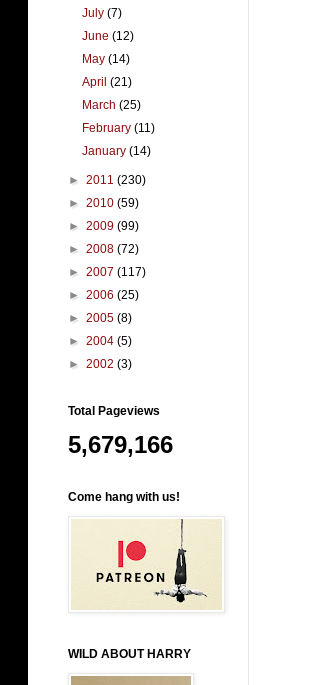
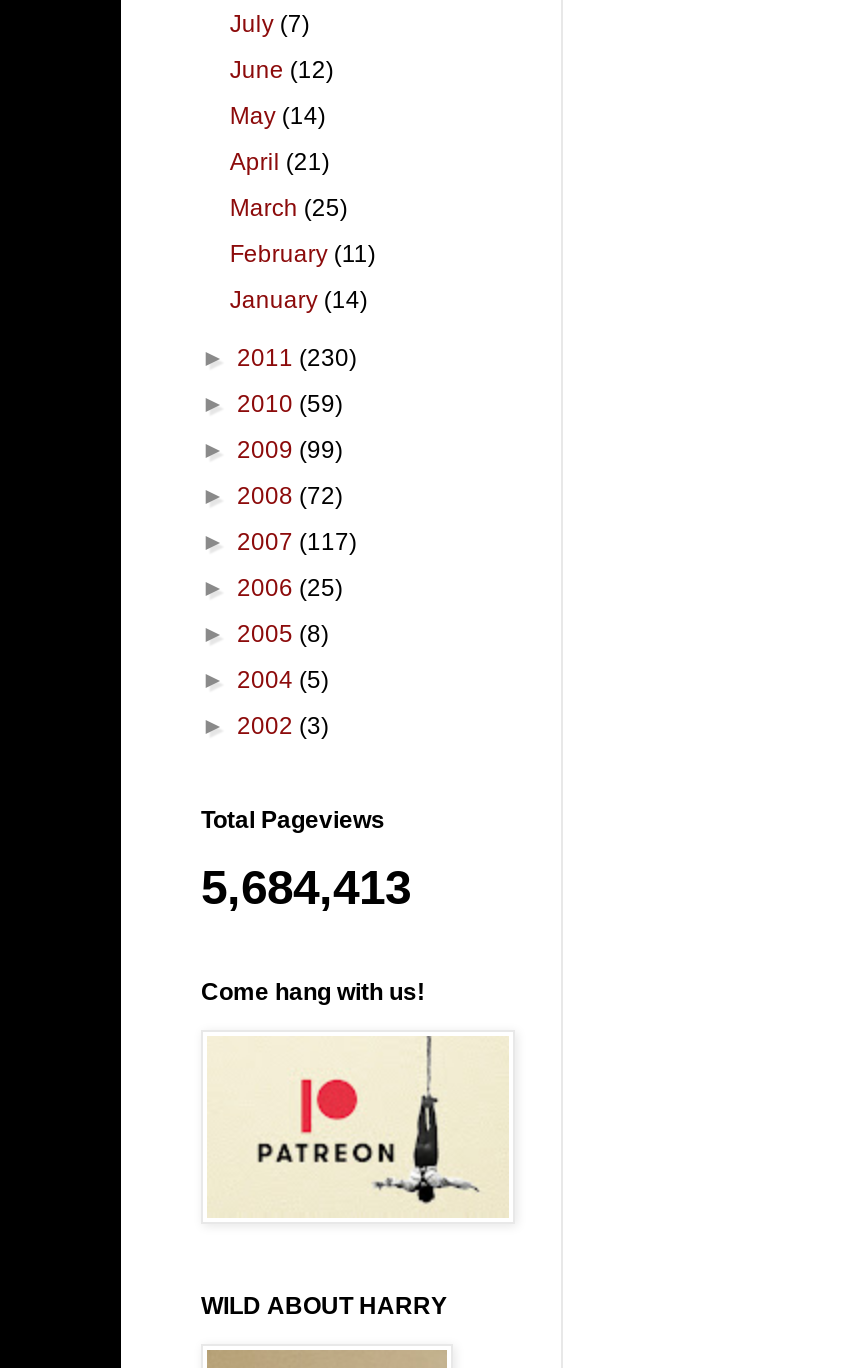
[68,431,173,458] 5,679,166 -> [201,860,411,914] 5,684,413

